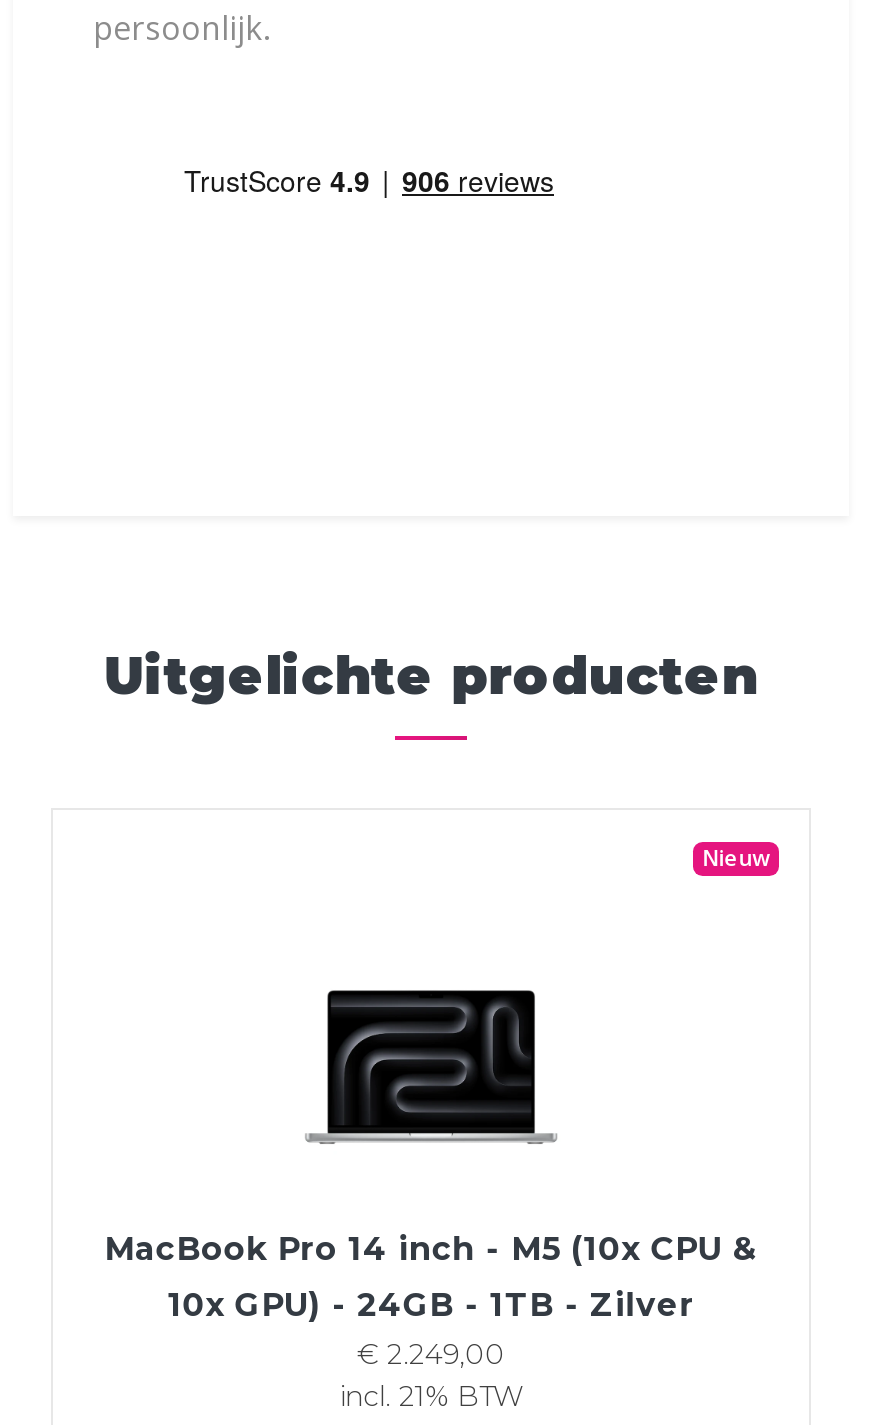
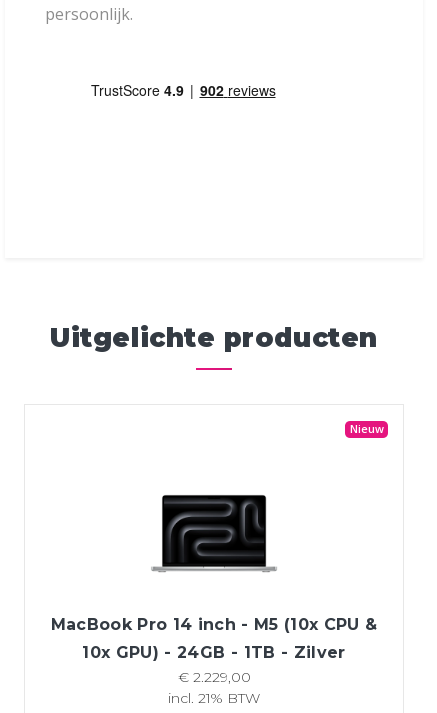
[357,1335,505,1371] € 2.249,00 -> [177,668,250,686] € 2.229,00

